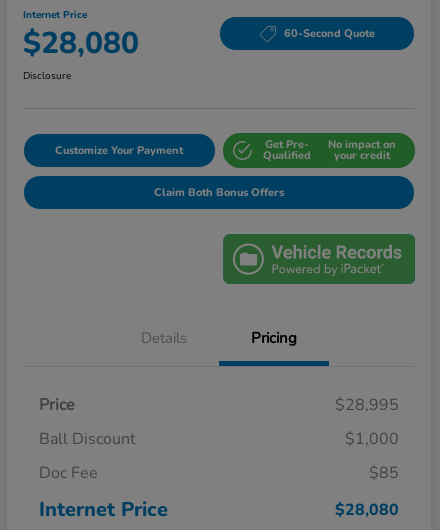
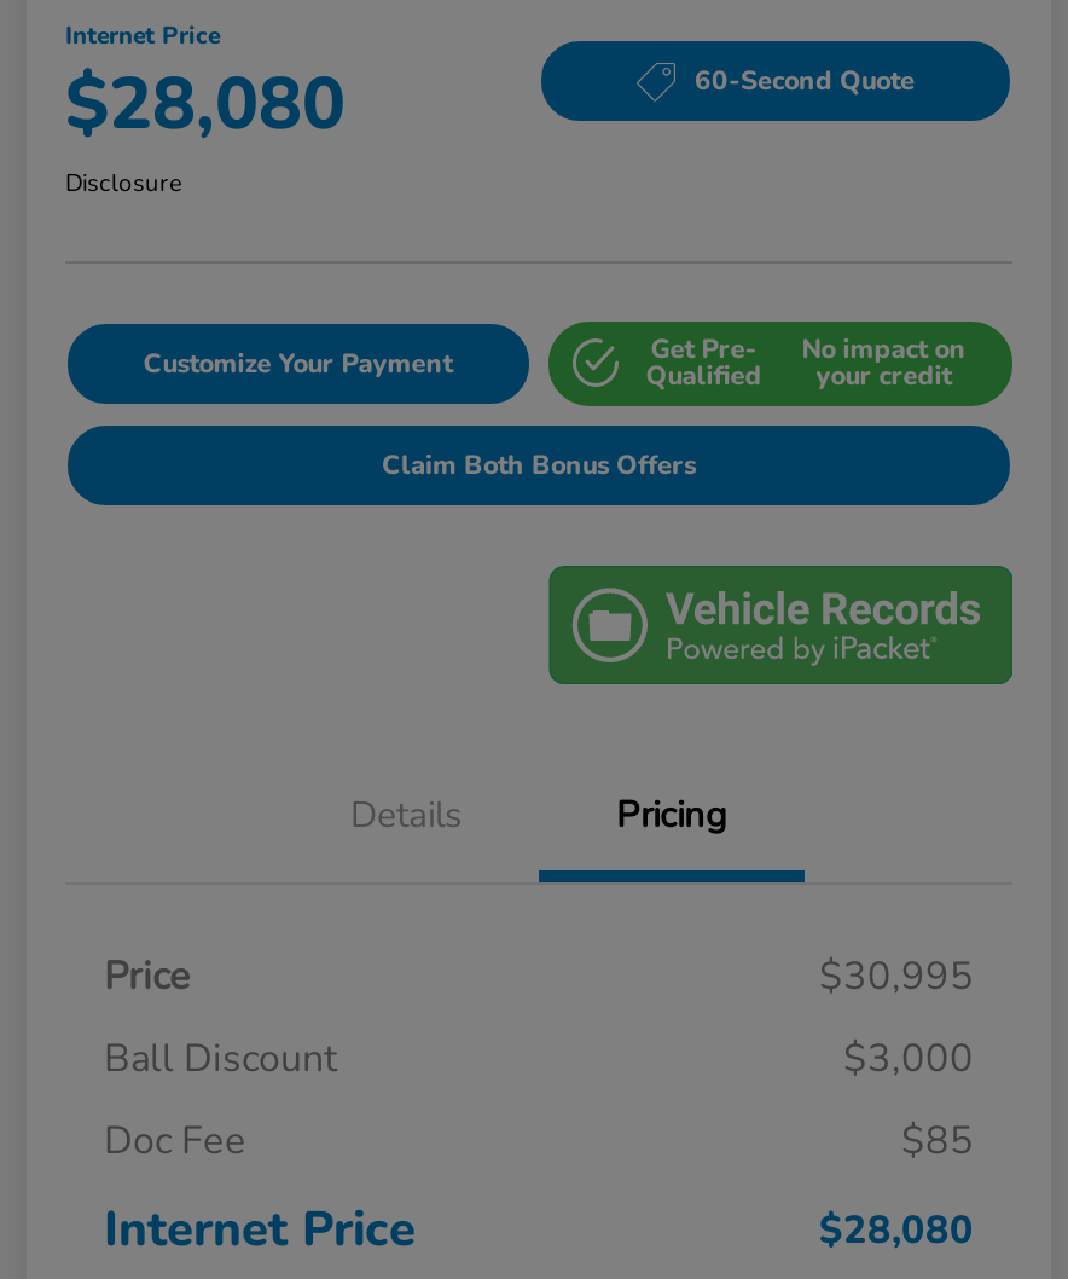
[335,393,399,415] $28,995 -> [819,951,974,1005] $30,995
[345,427,399,449] $1,000 -> [843,1034,974,1087] $3,000

